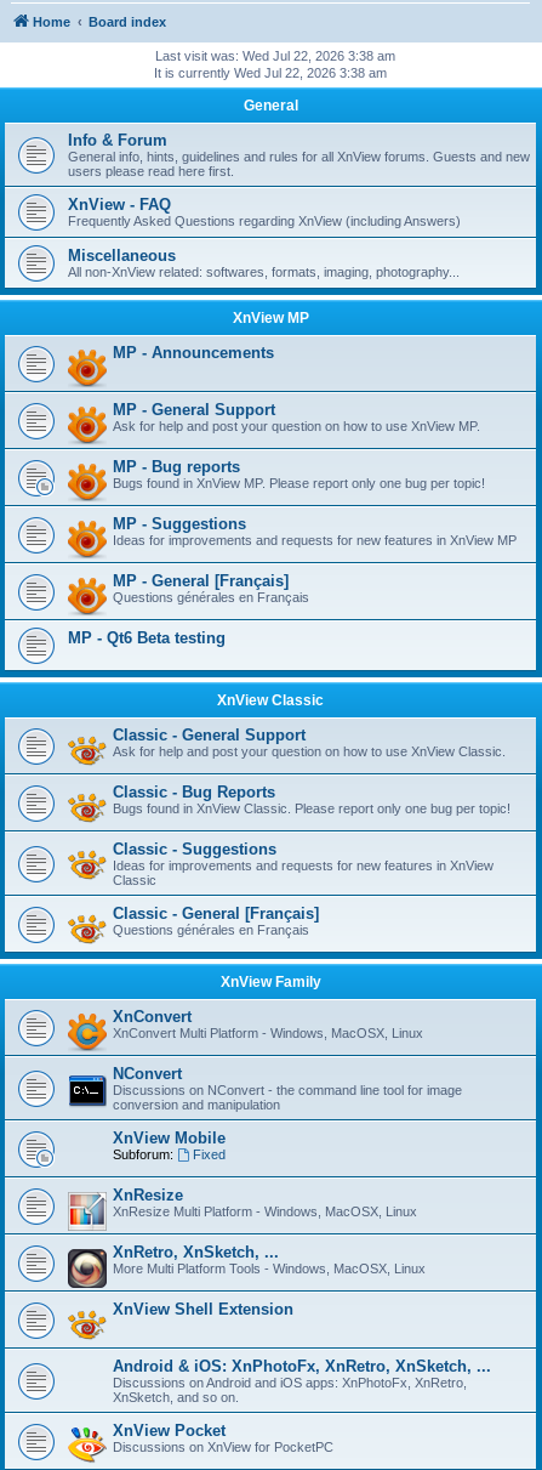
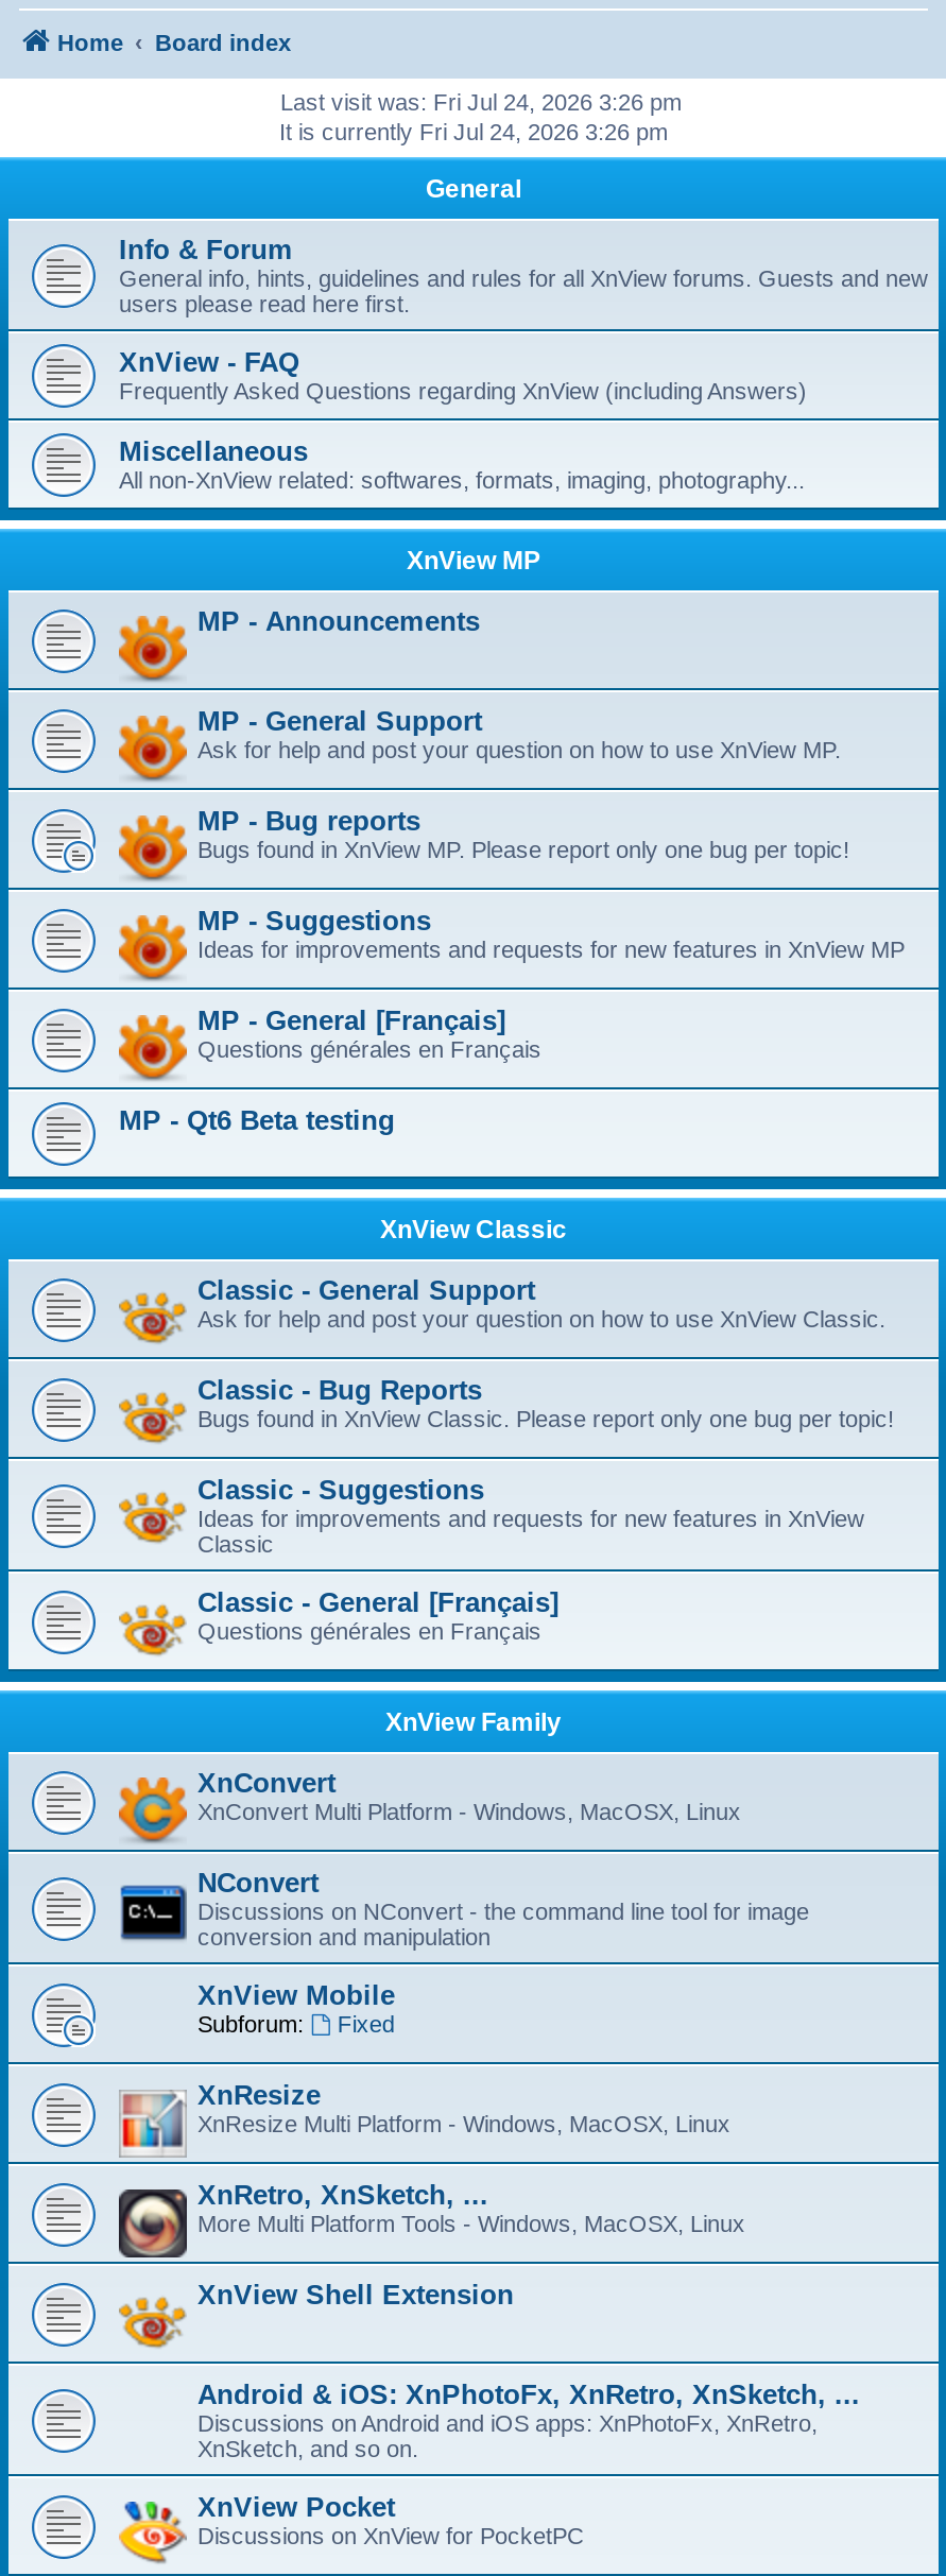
[155,49,395,63] Last visit was: Wed Jul 22, 2026 3:38 am -> [280,89,682,115] Last visit was: Fri Jul 24, 2026 3:26 pm
[154,66,387,80] It is currently Wed Jul 22, 2026 3:38 am -> [279,119,668,144] It is currently Fri Jul 24, 2026 3:26 pm

